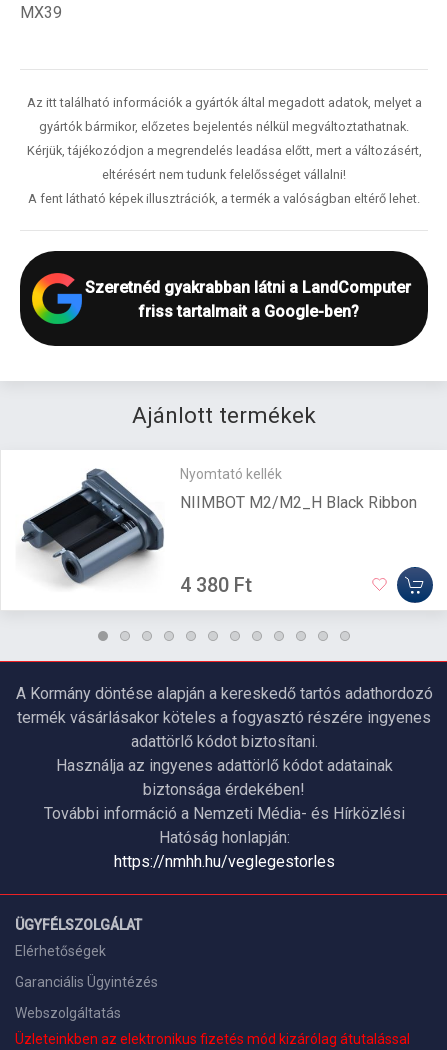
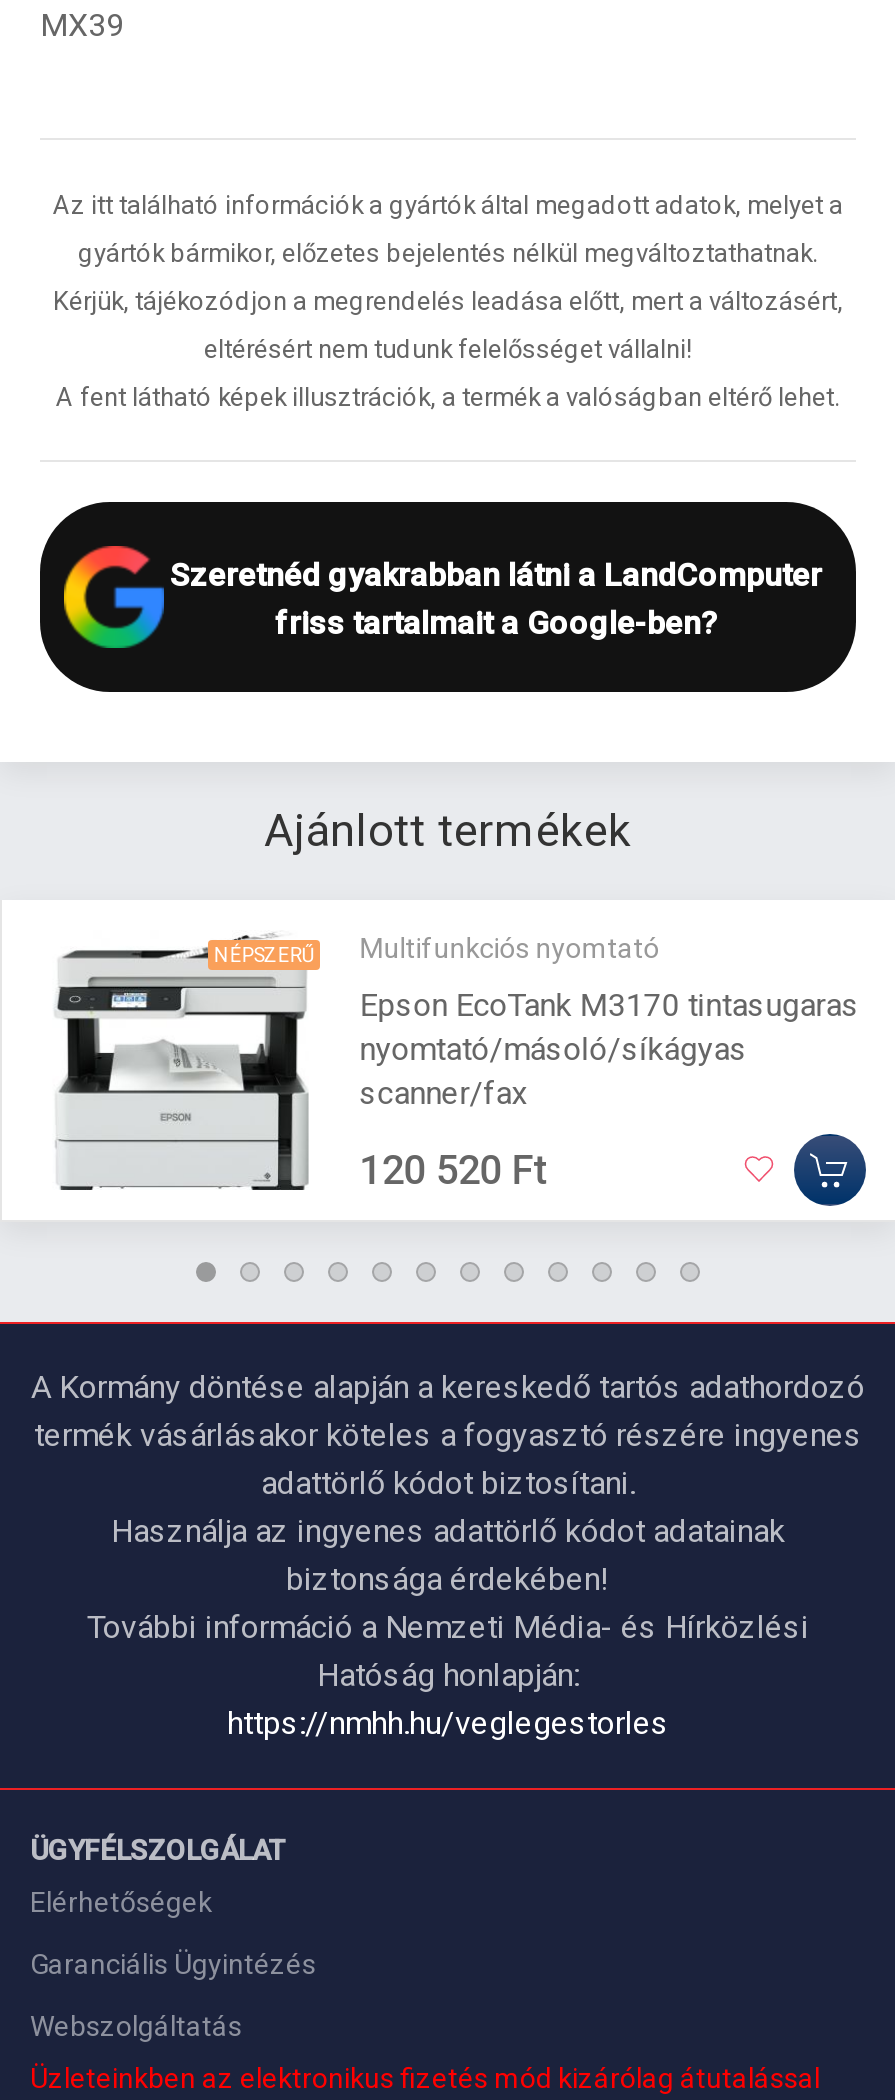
[20,466,282,595] [image] | Nyomtató kellék -> [44,932,660,1192] [image] | NÉPSZERŰ | Multifunkciós nyomtató
[180,493,417,512] NIIMBOT M2/M2_H Black Ribbon -> [360,986,860,1112] Epson EcoTank M3170 tintasugaras | nyomtató/másoló/síkágyas | scanner/fax
[180,573,252,597] 4 380 Ft -> [360,1146,548,1194] 120 520 Ft

